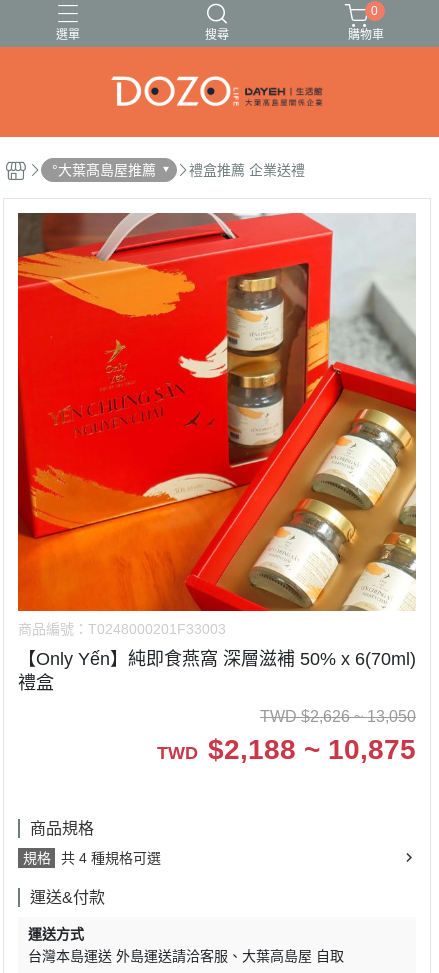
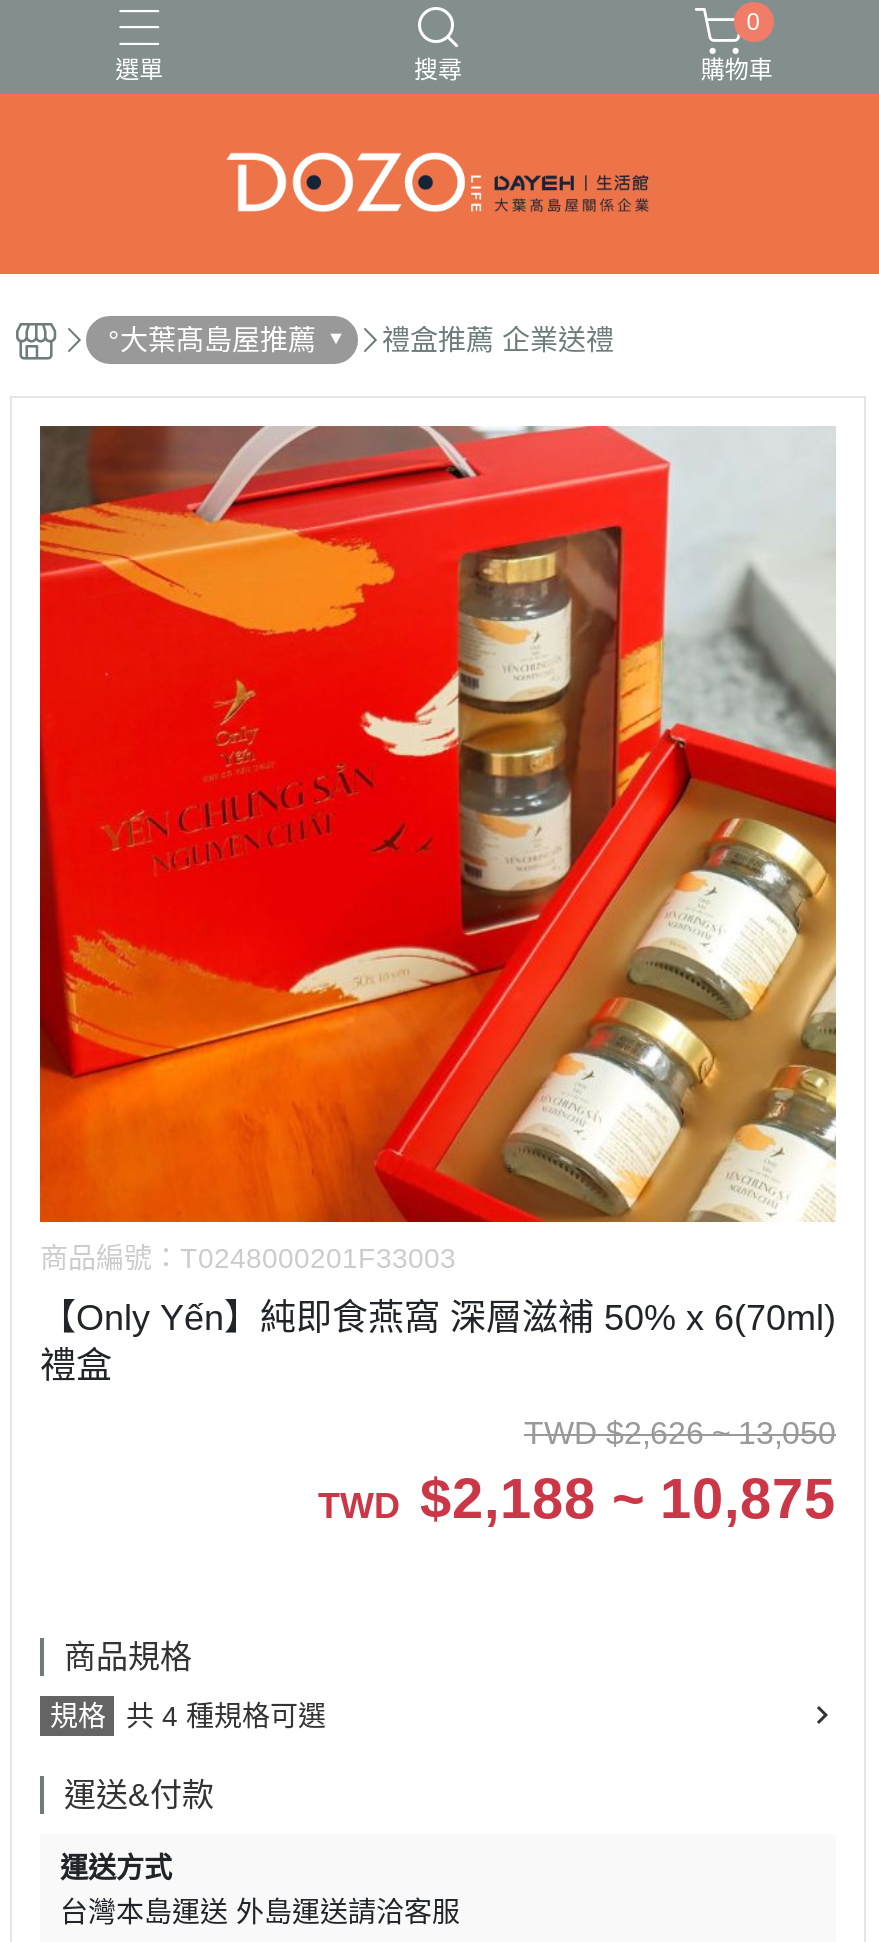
[242,948,344,964] 大葉高島屋 自取 -> none

